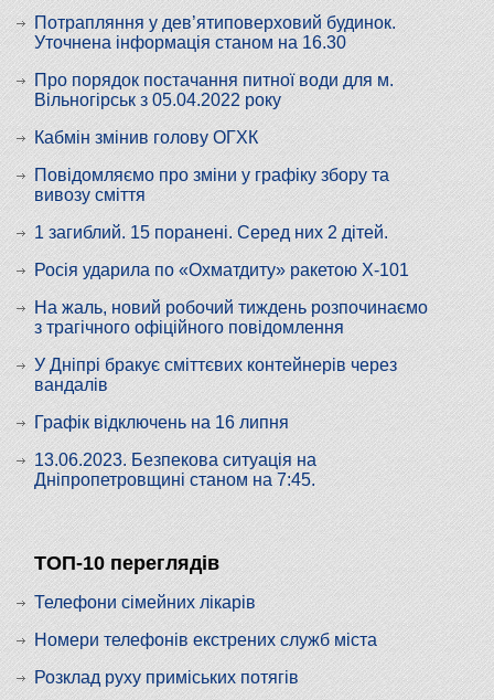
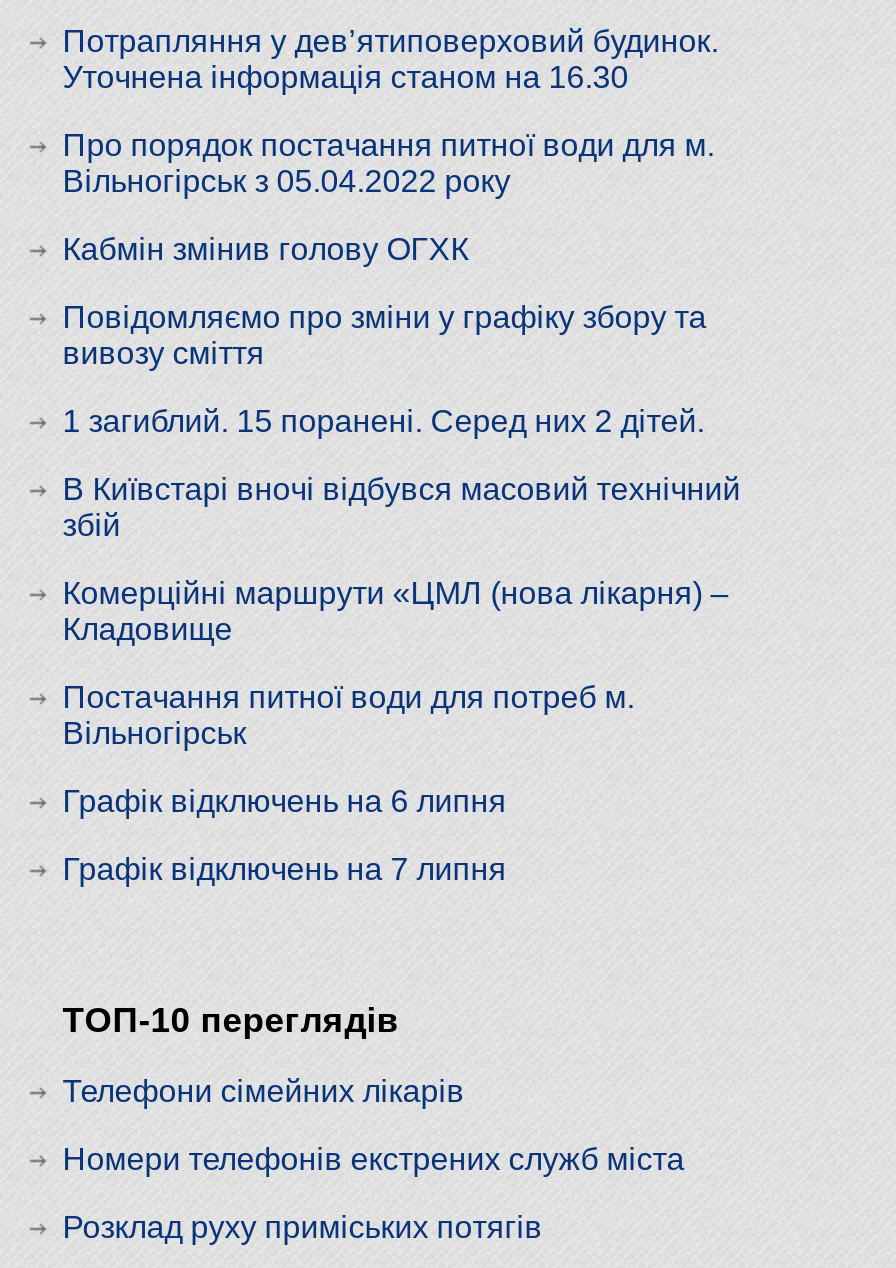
[34,260,409,279] Росія ударила по «Охматдиту» ракетою Х-101 -> [62,472,740,542] В Київстарі вночі відбувся масовий технічний | збій
[34,298,428,337] На жаль, новий робочий тиждень розпочинаємо | з трагічного офіційного повідомлення -> [62,576,728,646] Комерційні маршрути «ЦМЛ (нова лікарня) – | Кладовище
[34,355,397,394] У Дніпрі бракує сміттєвих контейнерів через | вандалів -> [62,680,634,750] Постачання питної води для потреб м. | Вільногірськ
[34,413,289,431] Графік відключень на 16 липня -> [62,784,506,818] Графік відключень на 6 липня
[34,450,317,489] 13.06.2023. Безпекова ситуація на | Дніпропетровщині станом на 7:45. -> [62,852,506,886] Графік відключень на 7 липня

